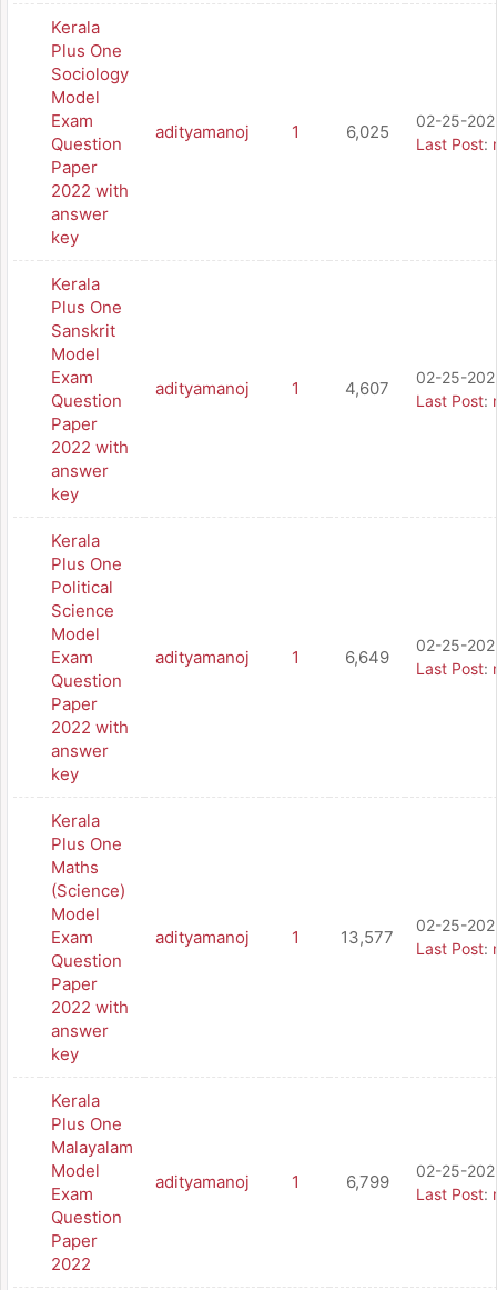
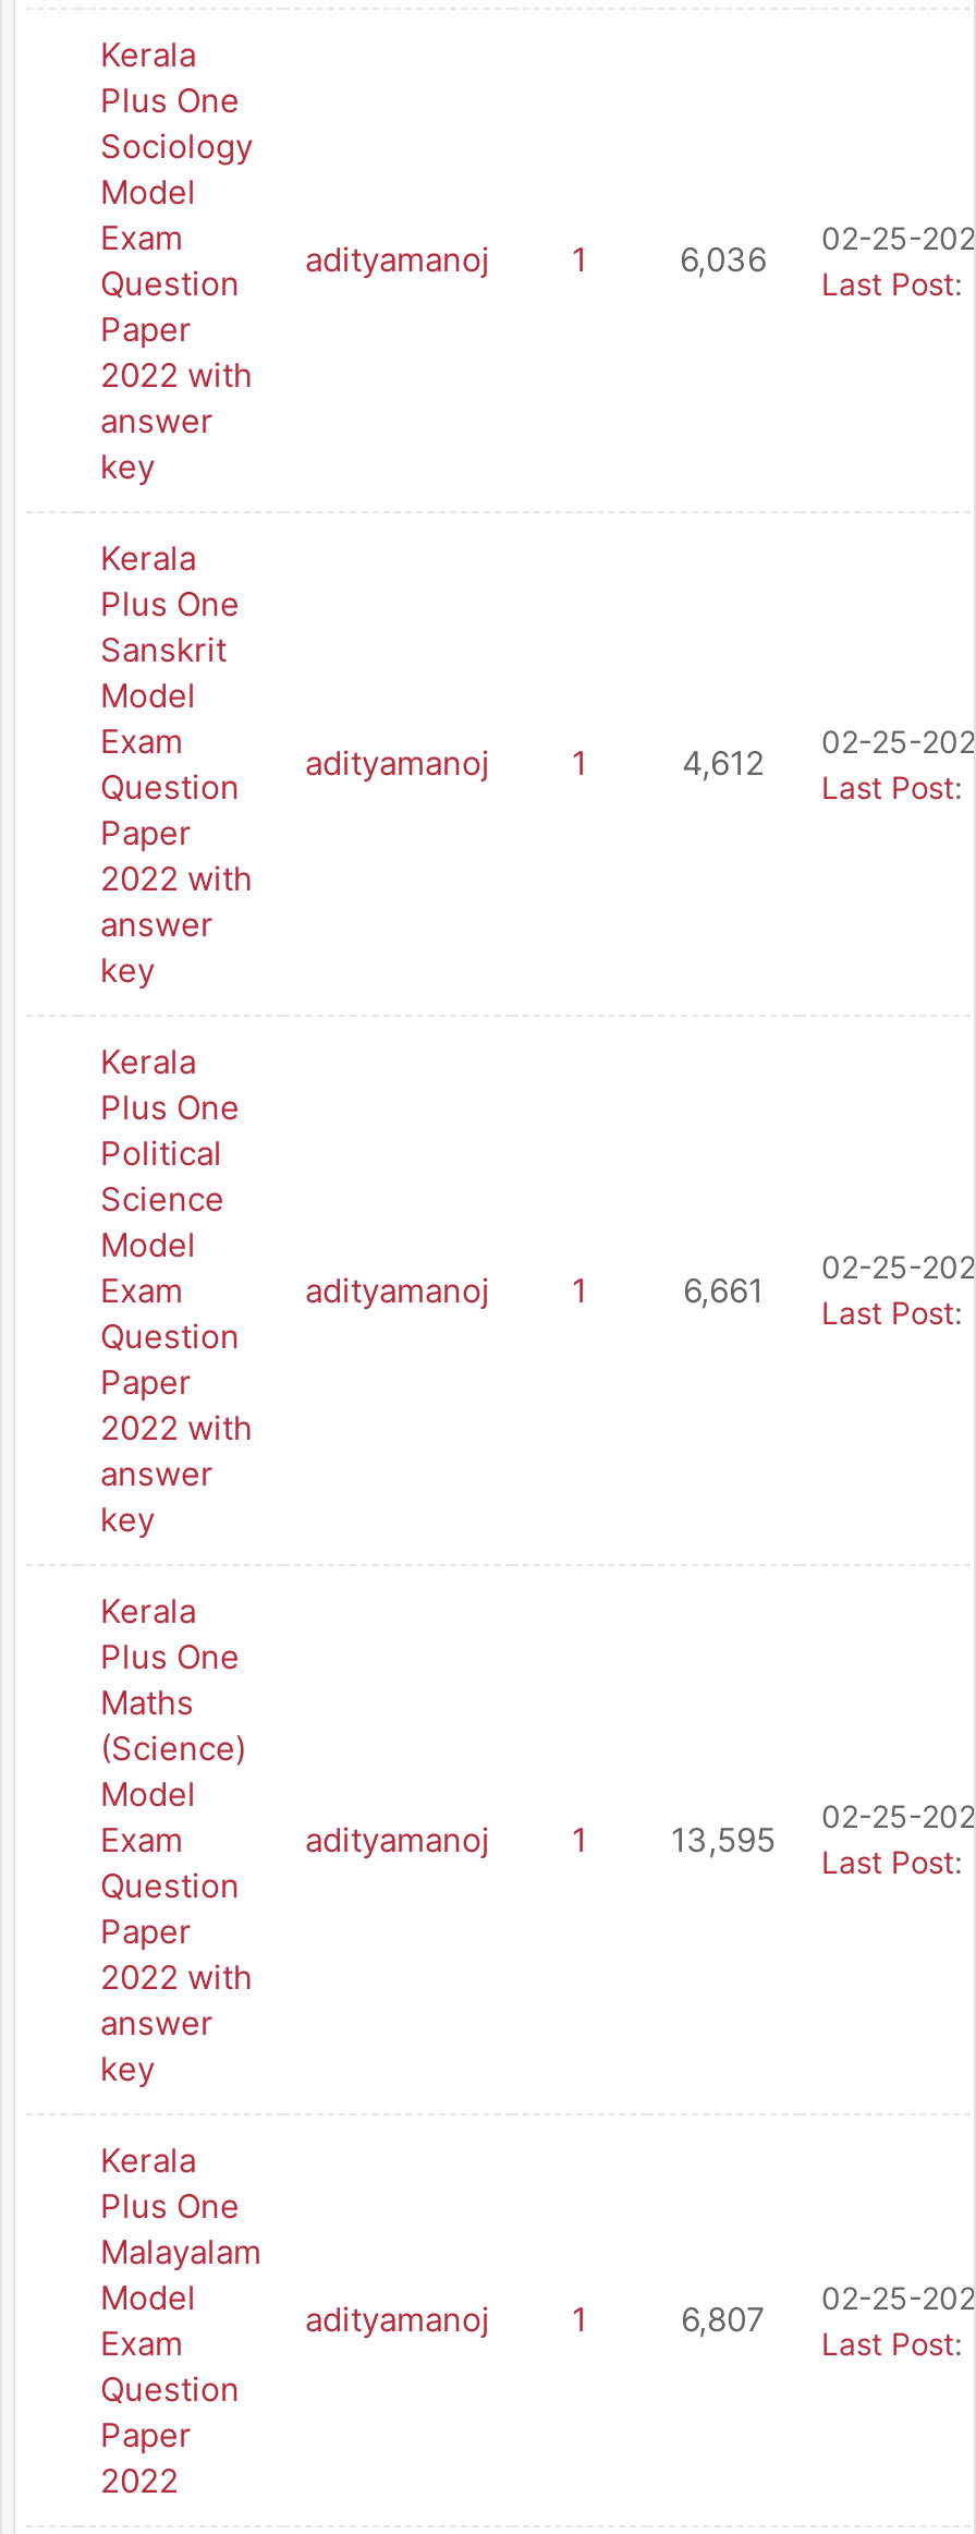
[346,121,389,142] 6,025 -> [680,239,767,280] 6,036
[345,378,389,399] 4,607 -> [682,742,765,784] 4,612
[345,647,389,668] 6,649 -> [683,1270,764,1311] 6,661
[341,927,394,948] 13,577 -> [671,1819,776,1860] 13,595
[346,1171,389,1192] 6,799 -> [681,2299,766,2340] 6,807

